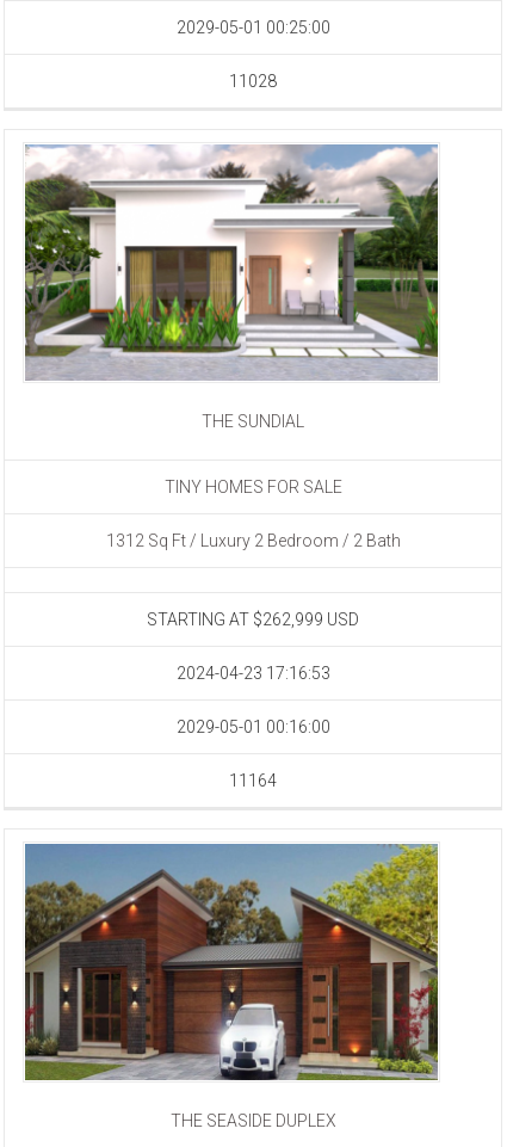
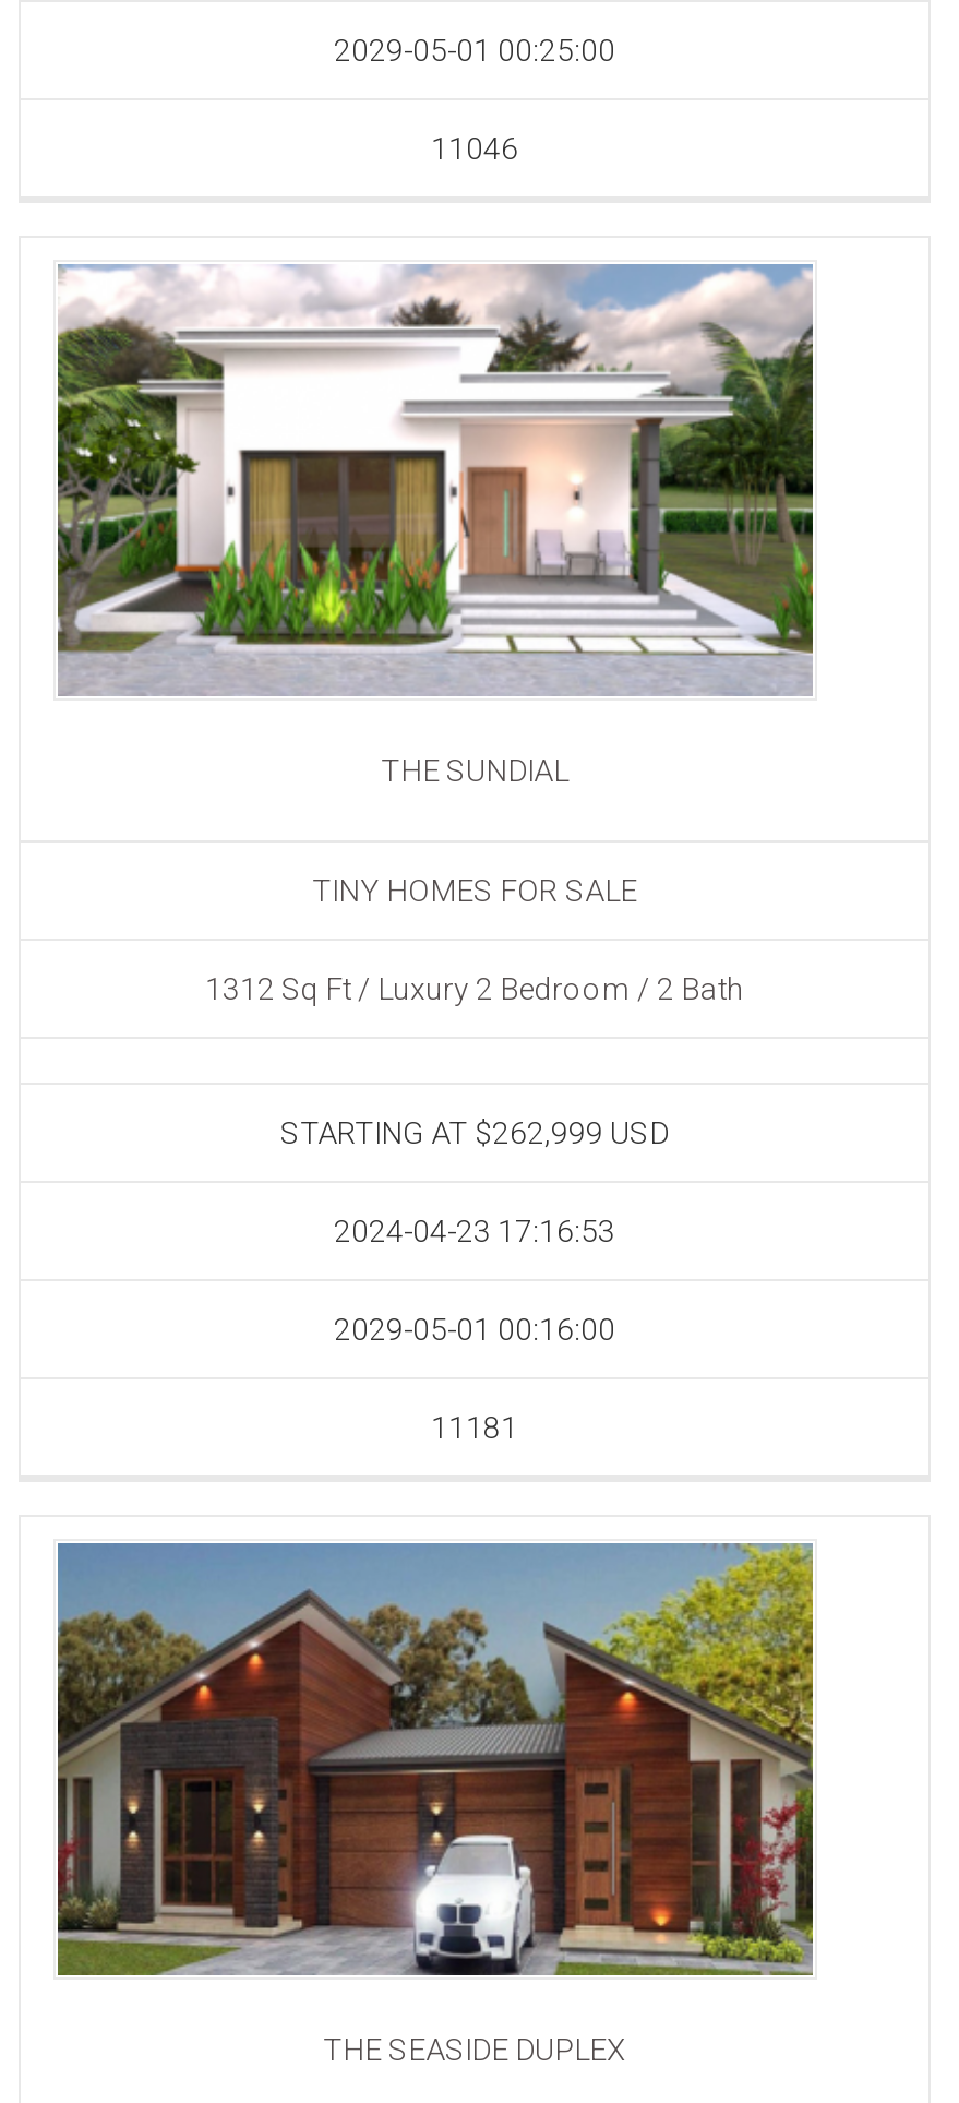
[229,72,277,91] 11028 -> [431,132,518,167] 11046
[229,771,277,790] 11164 -> [431,1410,518,1445] 11181

